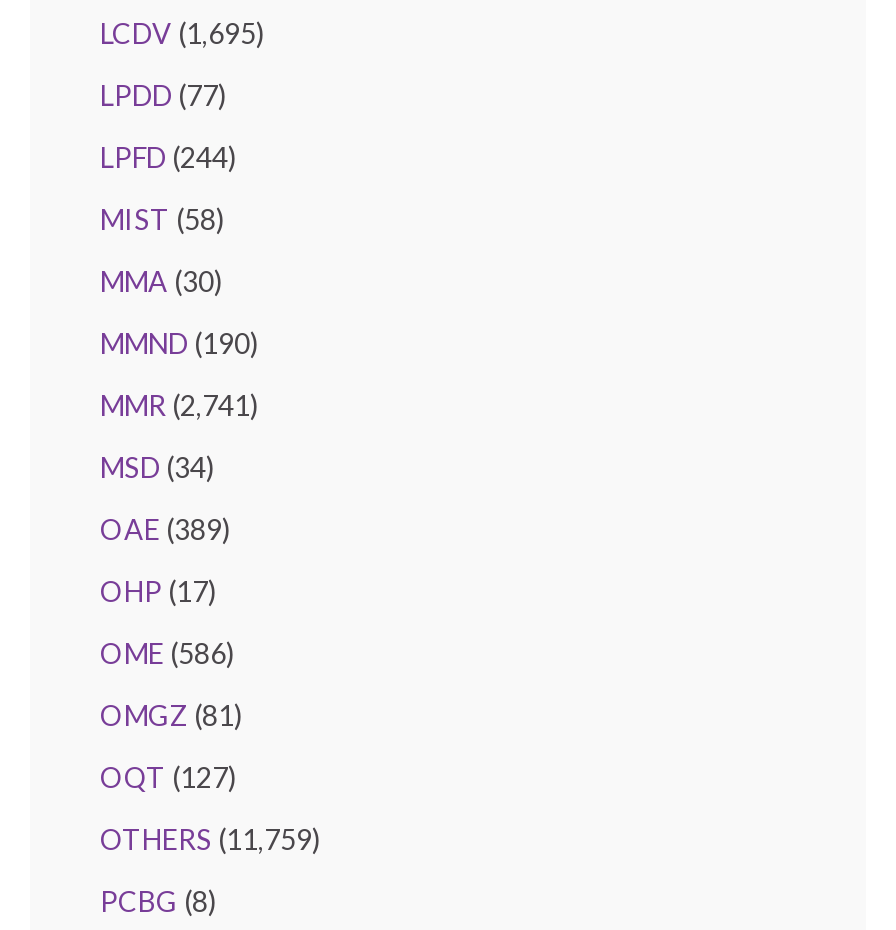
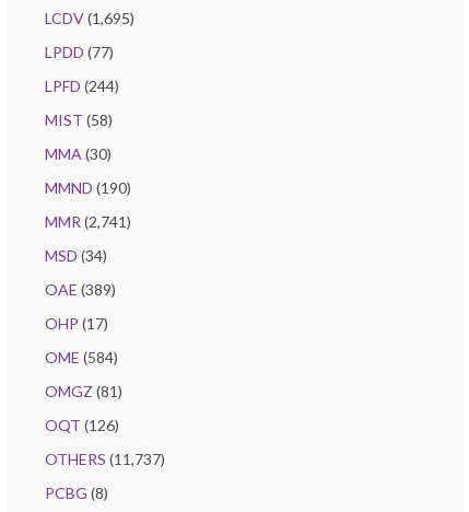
[100,637,234,671] OME (586) -> [45,348,118,367] OME (584)
[100,761,236,795] OQT (127) -> [45,416,119,435] OQT (126)
[100,823,320,857] OTHERS (11,759) -> [45,450,165,469] OTHERS (11,737)

